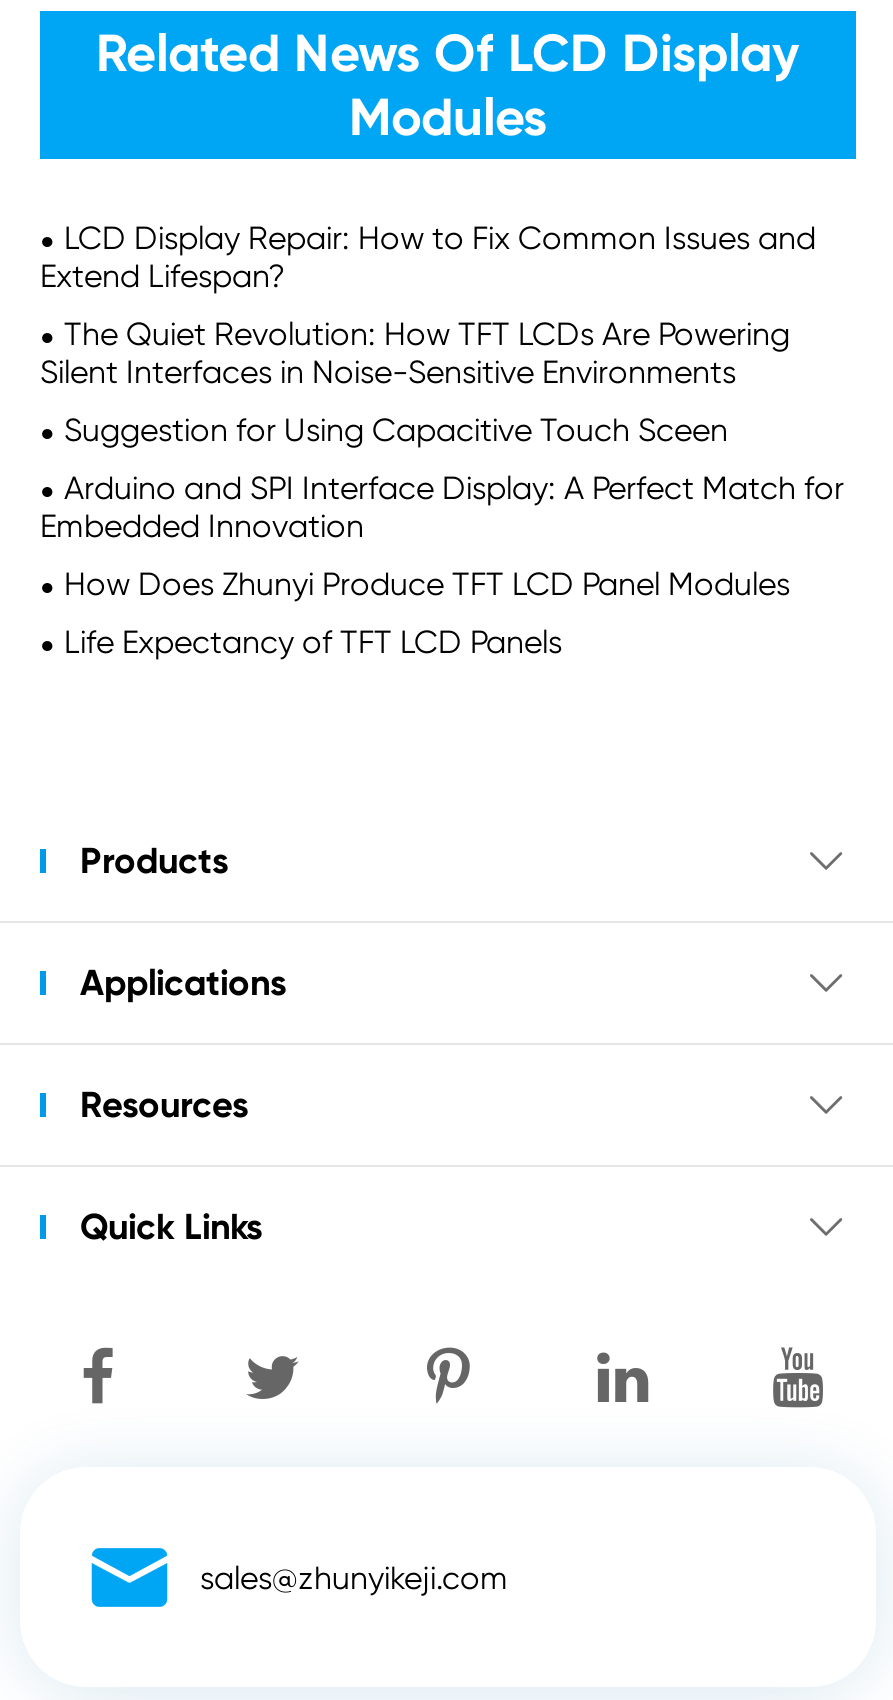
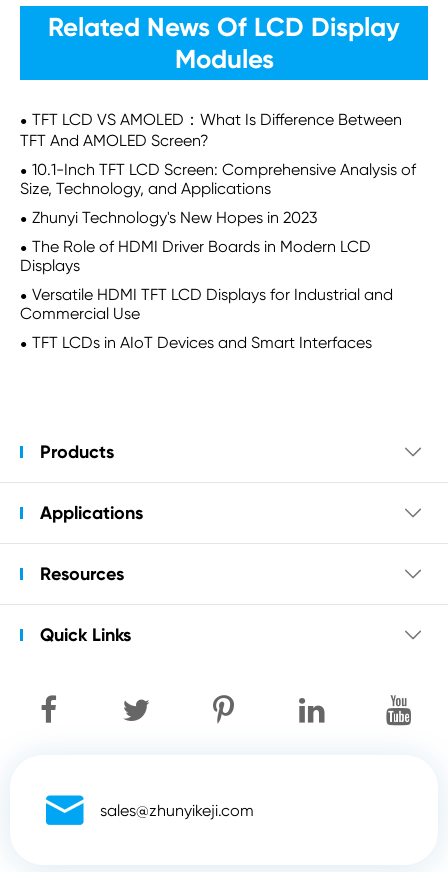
[40,219,816,295] LCD Display Repair: How to Fix Common Issues and | Extend Lifespan? -> [20,110,402,150] TFT LCD VS AMOLED：What Is Difference Between | TFT And AMOLED Screen?
[40,315,790,391] The Quiet Revolution: How TFT LCDs Are Powering | Silent Interfaces in Noise-Sensitive Environments -> [20,160,416,198] 10.1-Inch TFT LCD Screen: Comprehensive Analysis of | Size, Technology, and Applications
[64,411,728,449] Suggestion for Using Capacitive Touch Sceen -> [32,208,317,227] Zhunyi Technology's New Hopes in 2023
[40,469,844,545] Arduino and SPI Interface Display: A Perfect Match for | Embedded Innovation -> [20,237,371,275] The Role of HDMI Driver Boards in Modern LCD | Displays
[64,565,790,603] How Does Zhunyi Produce TFT LCD Panel Modules -> [20,285,393,323] Versatile HDMI TFT LCD Displays for Industrial and | Commercial Use
[64,623,562,661] Life Expectancy of TFT LCD Panels -> [32,333,372,352] TFT LCDs in AIoT Devices and Smart Interfaces

